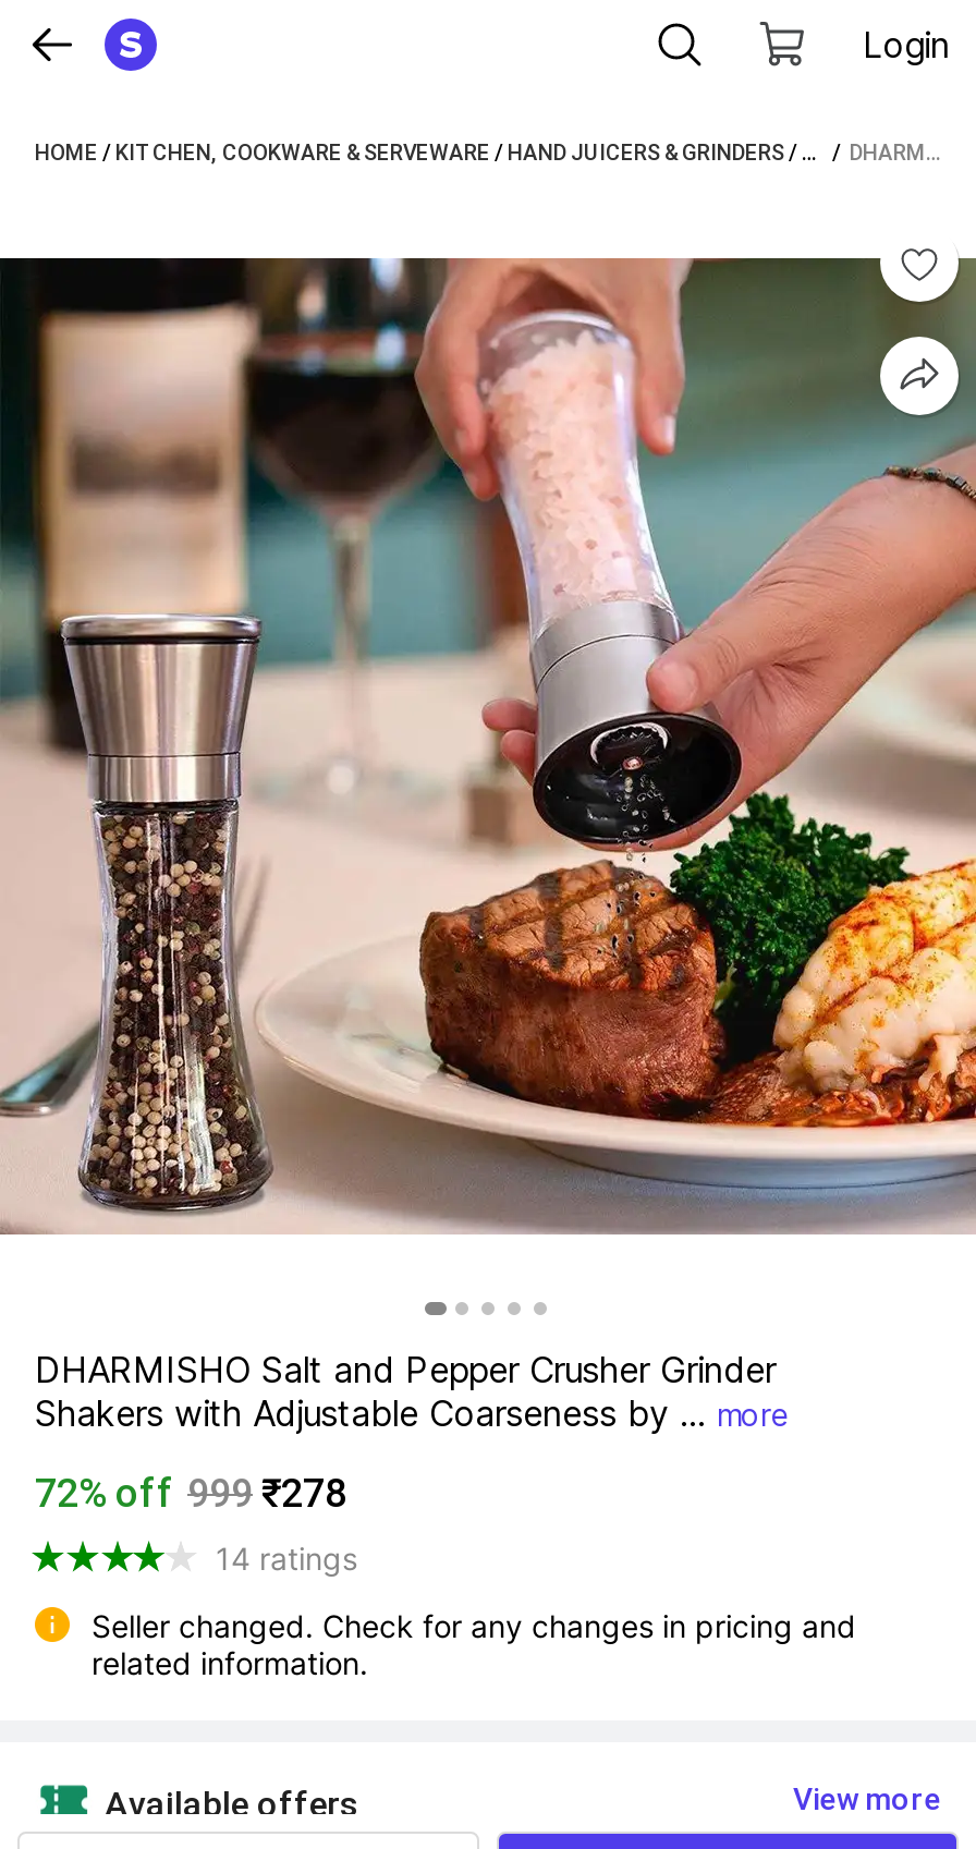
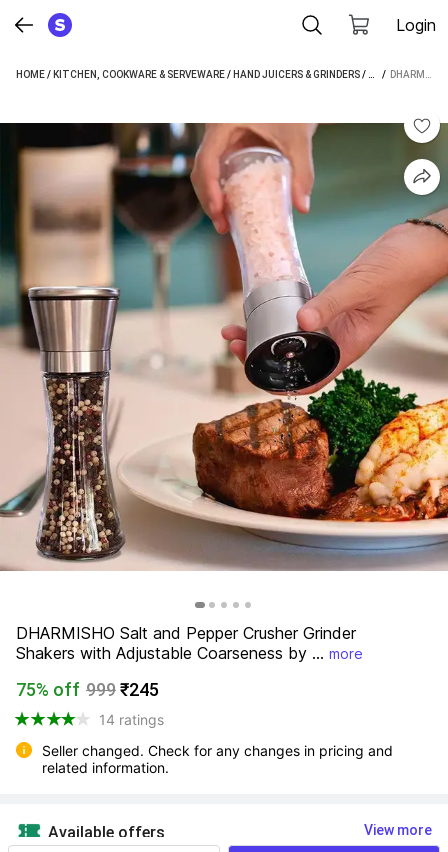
[35,1470,346,1516] 72% off 999 ₹278 -> [16,679,159,700] 75% off 999 ₹245

